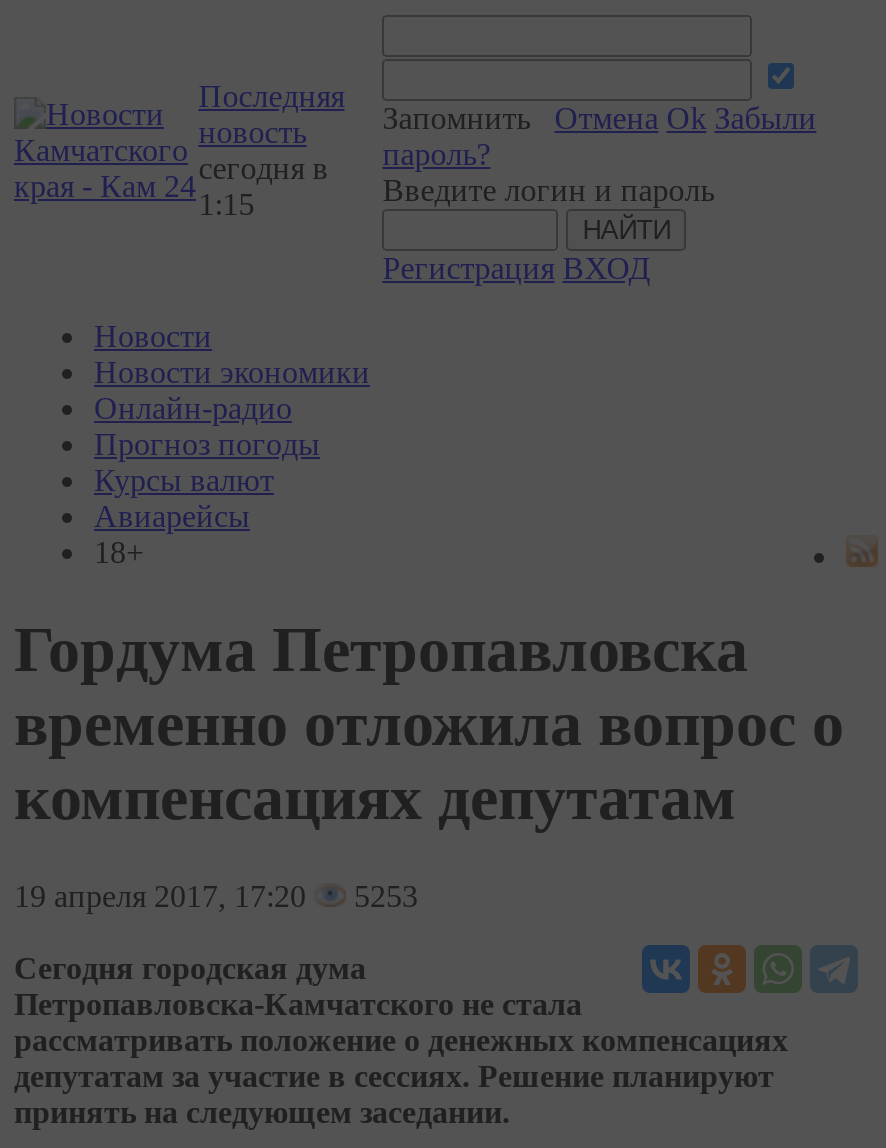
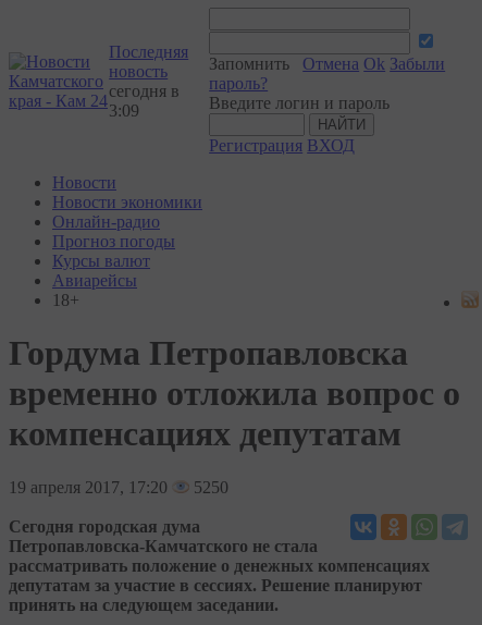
[198,187,254,221] 1:15 -> [109,101,139,120] 3:09
[14,879,418,913] 19 апреля 2017, 17:20 5253 -> [9,478,228,496] 19 апреля 2017, 17:20 5250

